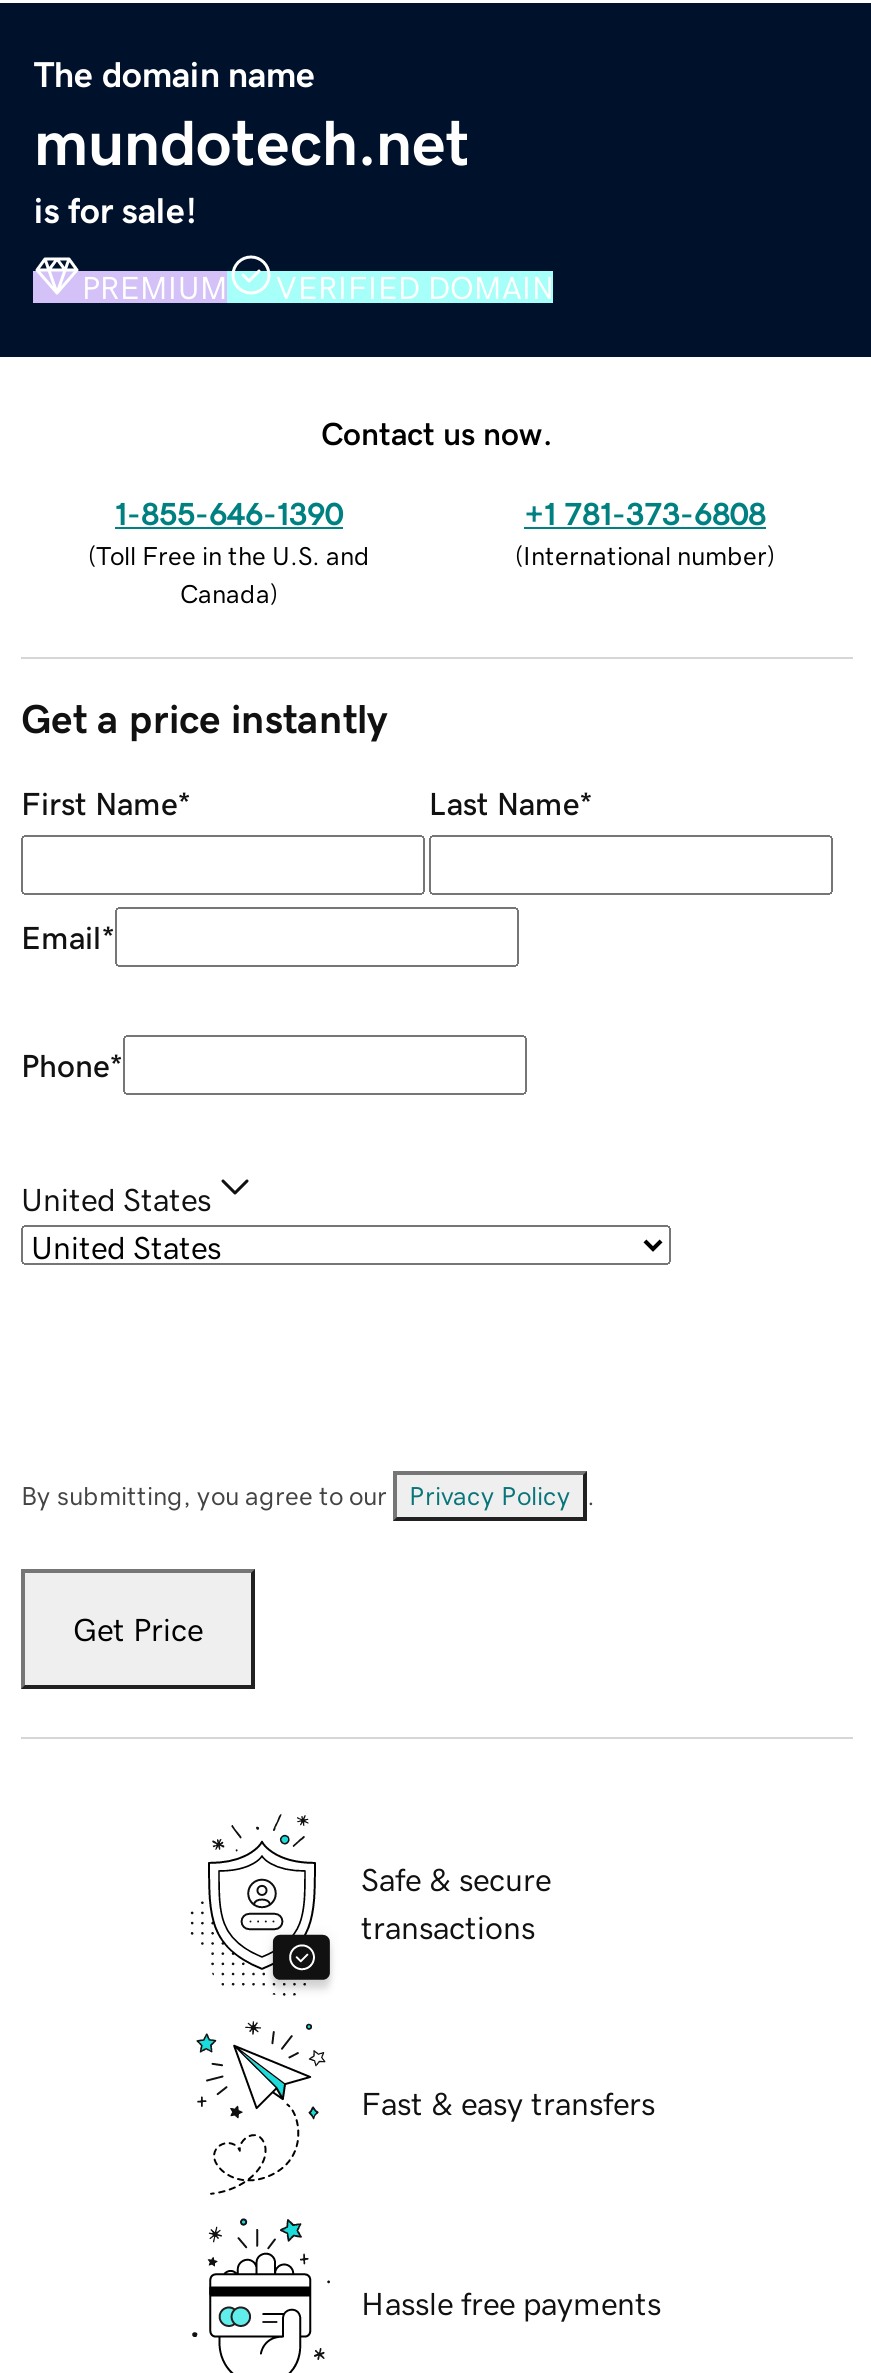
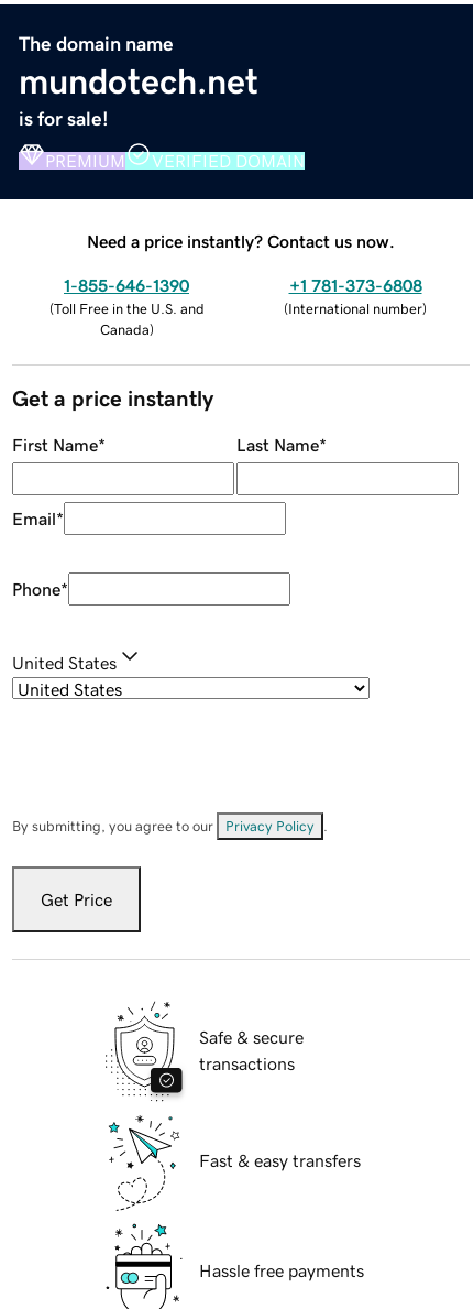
[321,416,553,448] Contact us now. -> [87,232,395,249] Need a price instantly? Contact us now.

